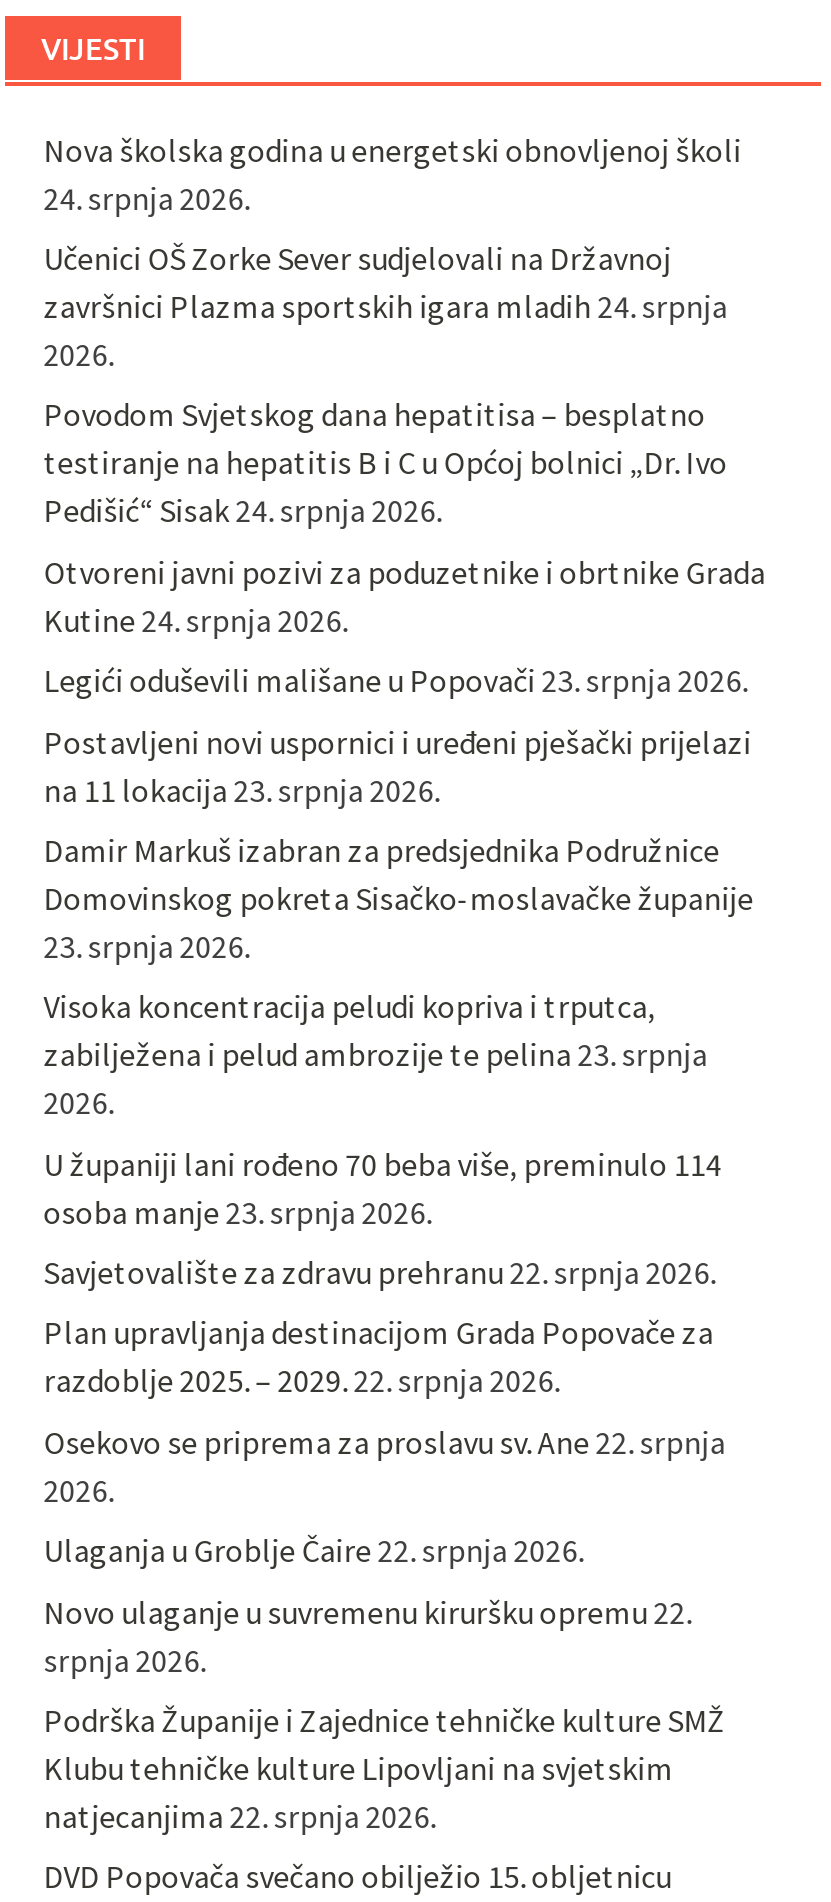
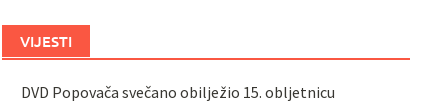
[43,129,765,1836] Nova školska godina u energetski obnovljenoj školi | 24. srpnja 2026. | Učenici OŠ Zorke Sever sudjelovali na Državnoj | završnici Plazma sportskih igara mladih 24. srpnja | 2026. | Povodom Svjetskog dana hepatitisa – besplatno | testiranje na hepatitis B i C u Općoj bolnici „Dr. Ivo | Pedišić“ Sisak 24. srpnja 2026. | Otvoreni javni pozivi za poduzetnike i obrtnike Grada | Kutine 24. srpnja 2026. | Legići oduševili mališane u Popovači 23. srpnja 2026. | Postavljeni novi uspornici i uređeni pješački prijelazi | na 11 lokacija 23. srpnja 2026. | Damir Markuš izabran za predsjednika Podružnice | Domovinskog pokreta Sisačko-moslavačke županije | 23. srpnja 2026. | Visoka koncentracija peludi kopriva i trputca, | zabilježena i pelud ambrozije te pelina 23. srpnja | 2026. | U županiji lani rođeno 70 beba više, preminulo 114 | osoba manje 23. srpnja 2026. | Savjetovalište za zdravu prehranu 22. srpnja 2026. | Plan upravljanja destinacijom Grada Popovače za | razdoblje 2025. – 2029. 22. srpnja 2026. | Osekovo se priprema za proslavu sv. Ane 22. srpnja | 2026. | Ulaganja u Groblje Čaire 22. srpnja 2026. | Novo ulaganje u suvremenu kiruršku opremu 22. | srpnja 2026. | Podrška Županije i Zajednice tehničke kulture SMŽ | Klubu tehničke kulture Lipovljani na svjetskim | natjecanjima 22. srpnja 2026. -> none

